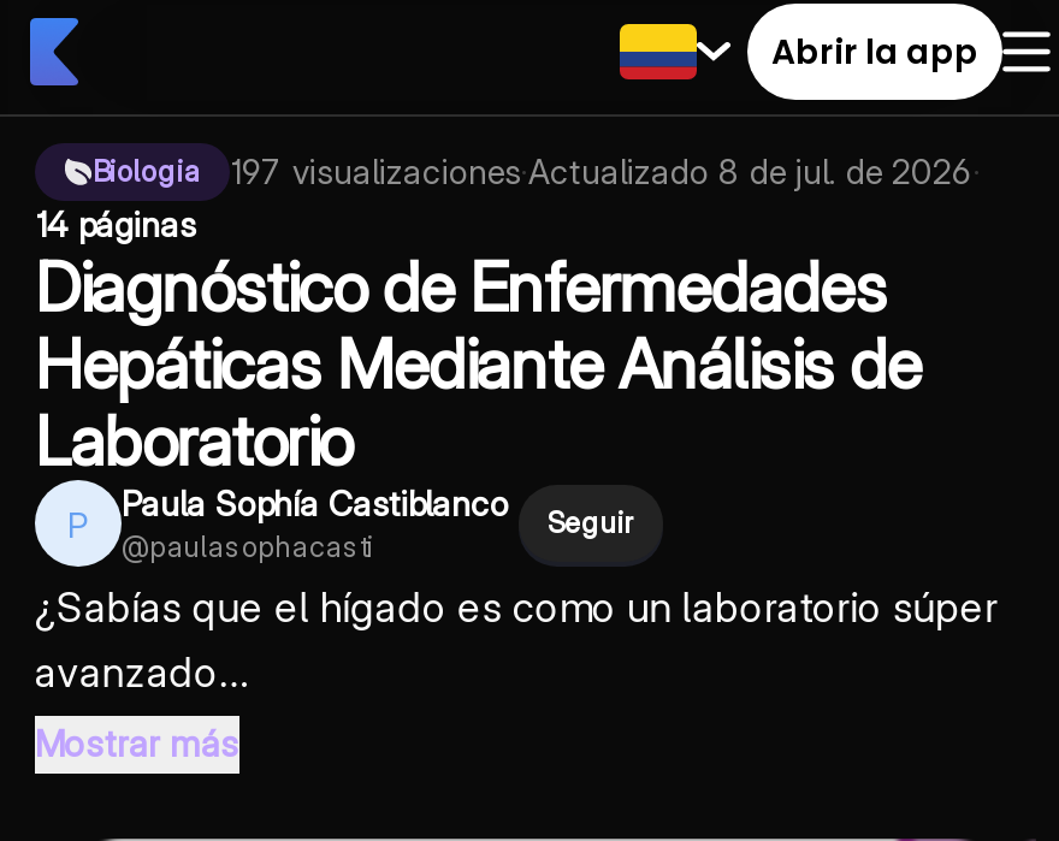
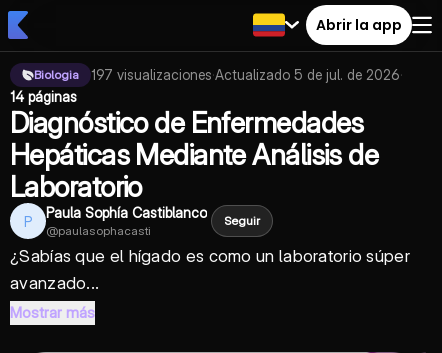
[230,150,981,191] 197 visualizaciones·Actualizado 8 de jul. de 2026 · -> [91,66,403,83] 197 visualizaciones·Actualizado 5 de jul. de 2026 ·

